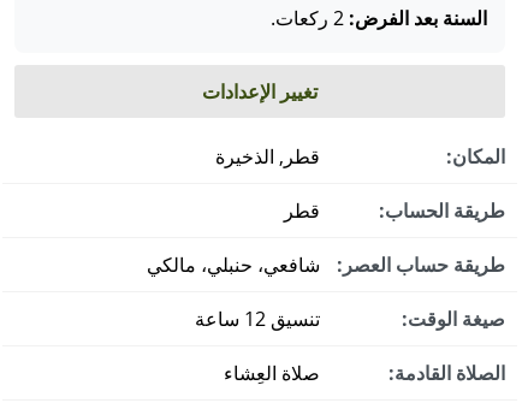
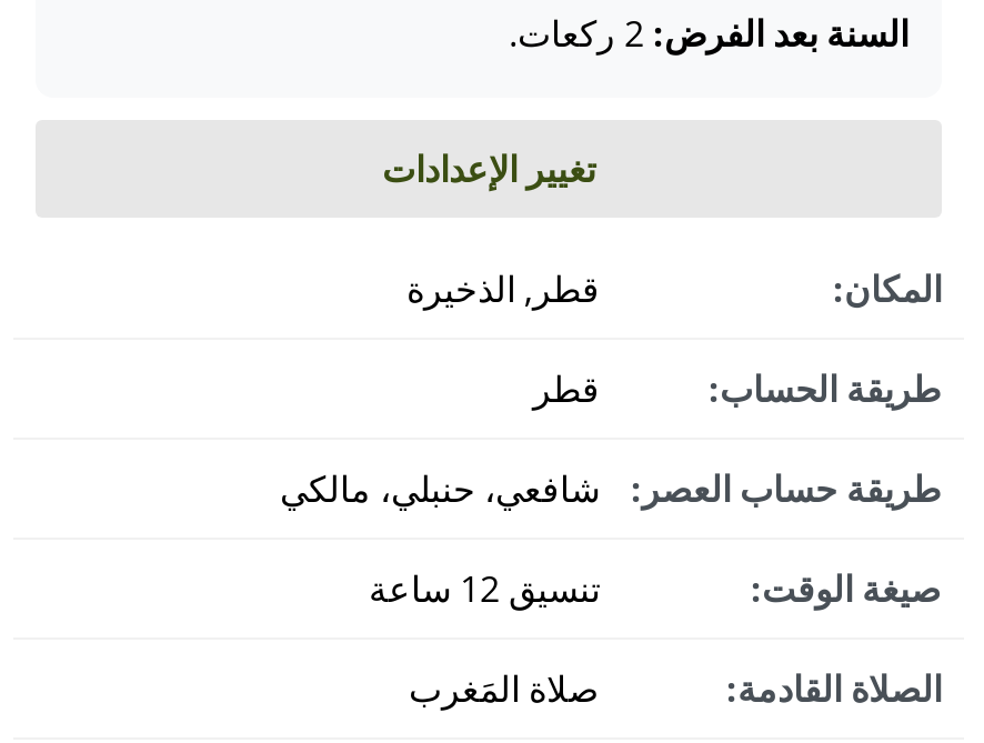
[224,360,325,386] صلاة العِشاء -> [409,664,609,713] صلاة المَغرب

